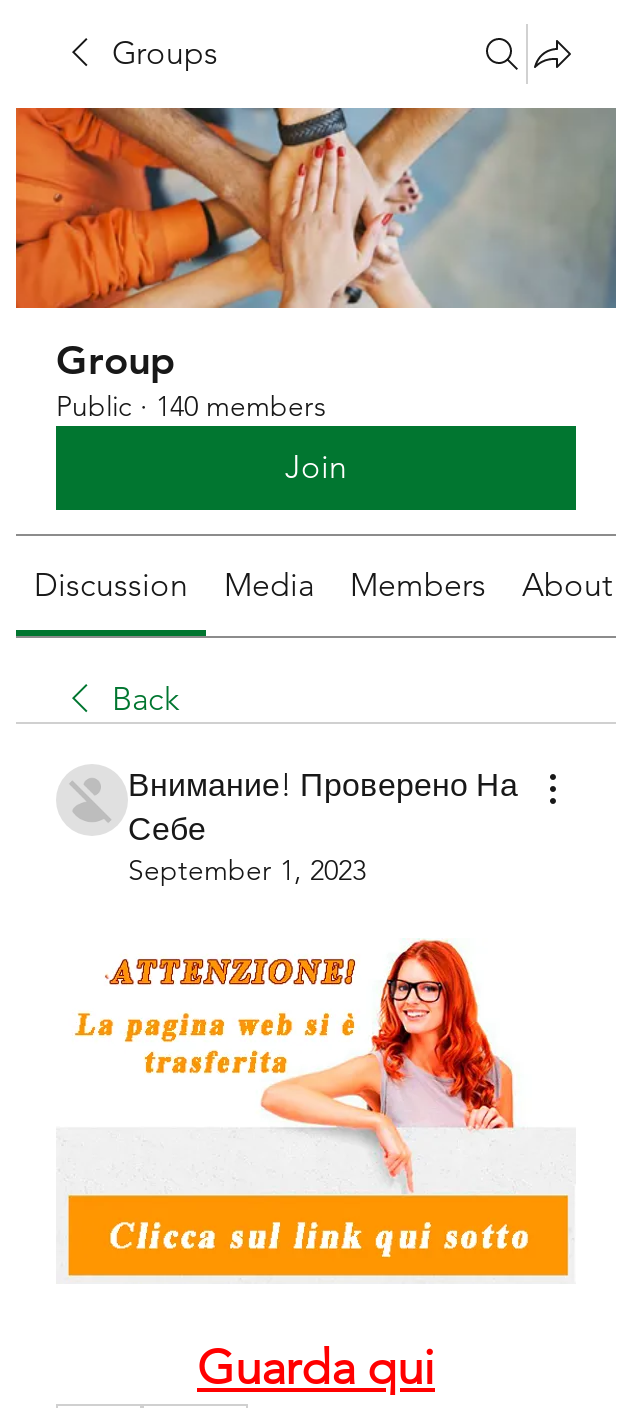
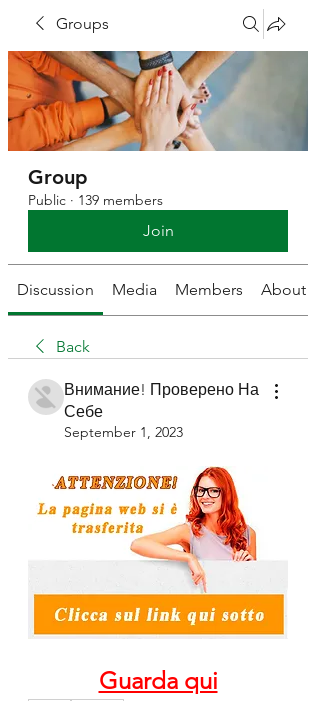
[56,388,326,424] Public · 140 members -> [28,191,163,209] Public · 139 members

